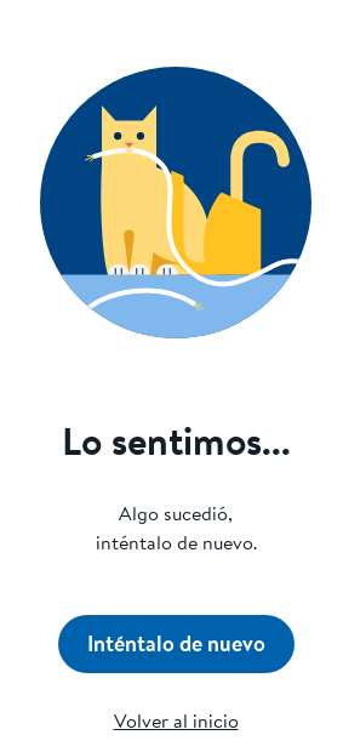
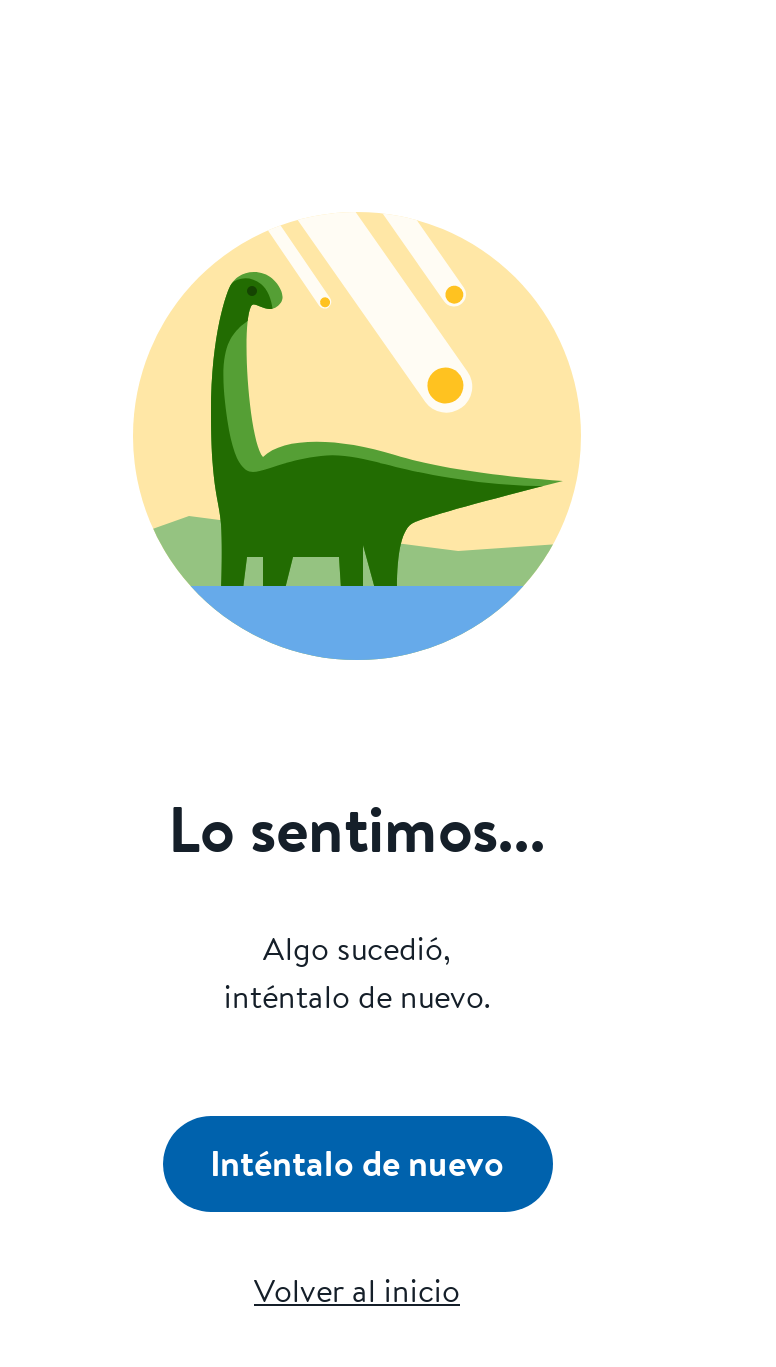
[39,65,313,312] [image] -> [133,212,581,614] [image]

